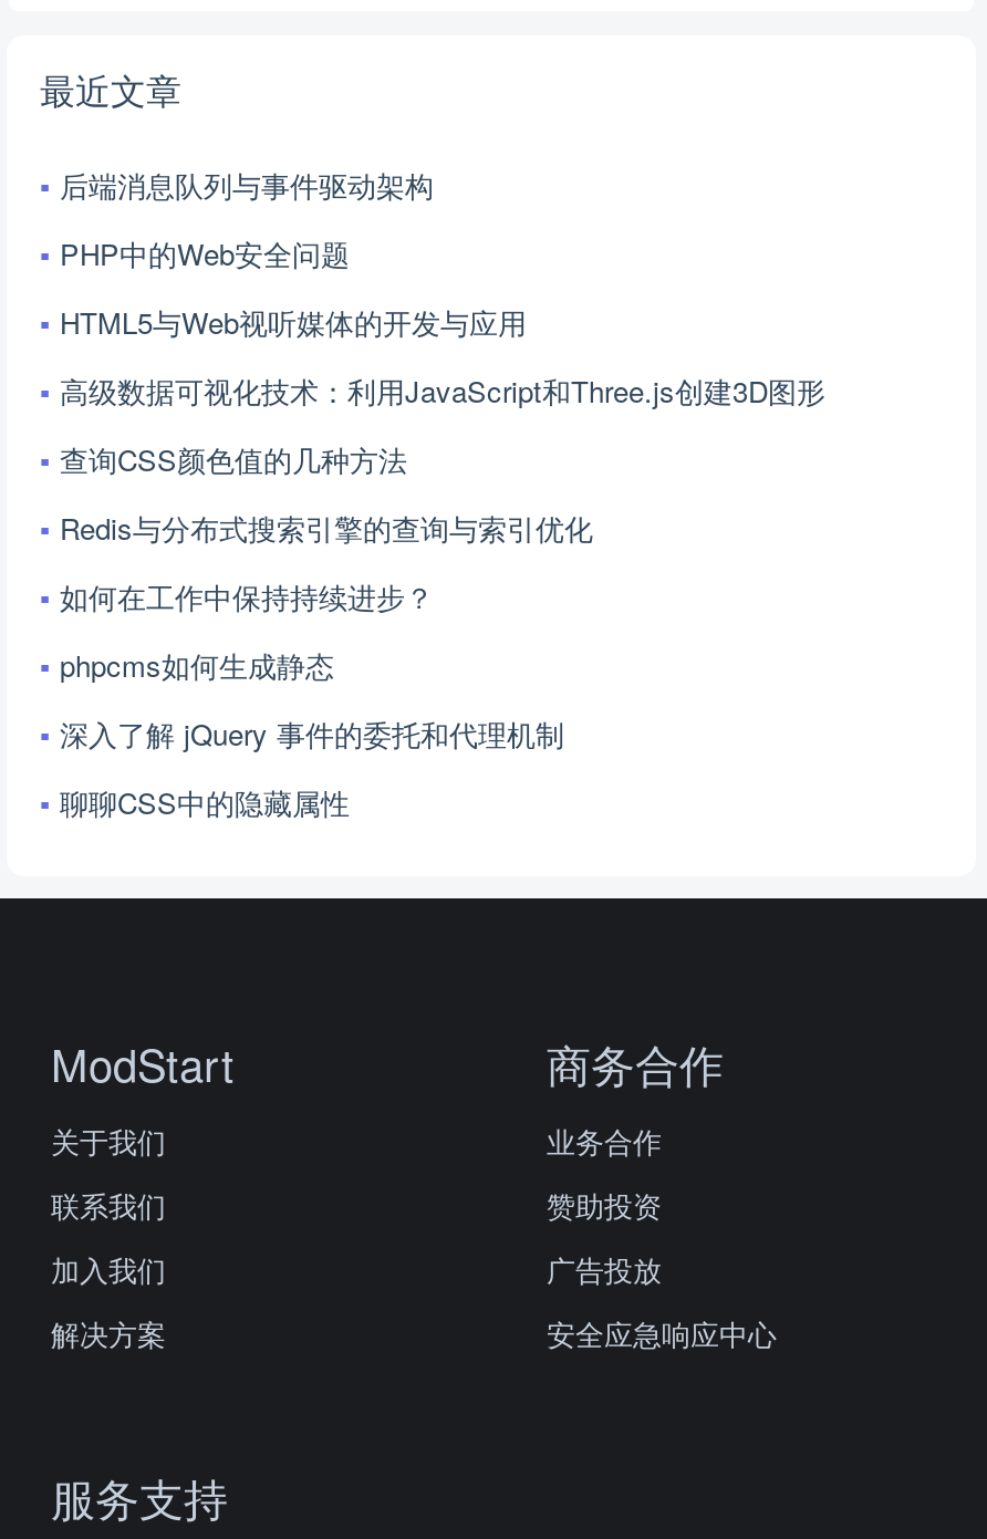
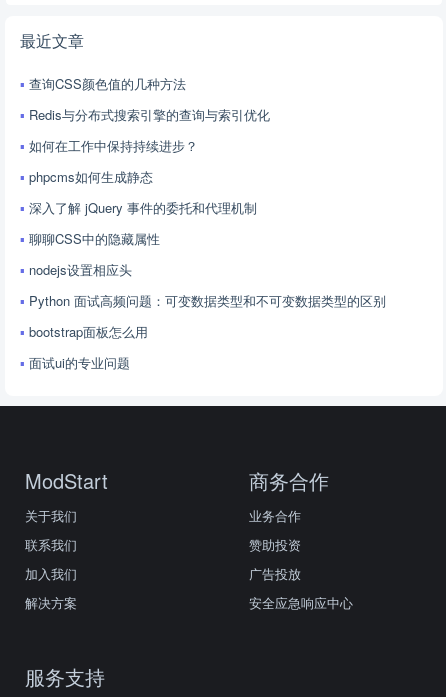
[60,163,825,410] 后端消息队列与事件驱动架构 | PHP中的Web安全问题 | HTML5与Web视听媒体的开发与应用 | 高级数据可视化技术：利用JavaScript和Three.js创建3D图形 -> none
moved [60,437,593,822] -> [29,73,270,247]: 查询CSS颜色值的几种方法 | Redis与分布式搜索引擎的查询与索引优化 | 如何在工作中保持持续进步？ | phpcms如何生成静态 | 深入了解 jQuery 事件的委托和代理机制 | 聊聊CSS中的隐藏属性
none -> [29,259,386,371] nodejs设置相应头 | Python 面试高频问题：可变数据类型和不可变数据类型的区别 | bootstrap面板怎么用 | 面试ui的专业问题

